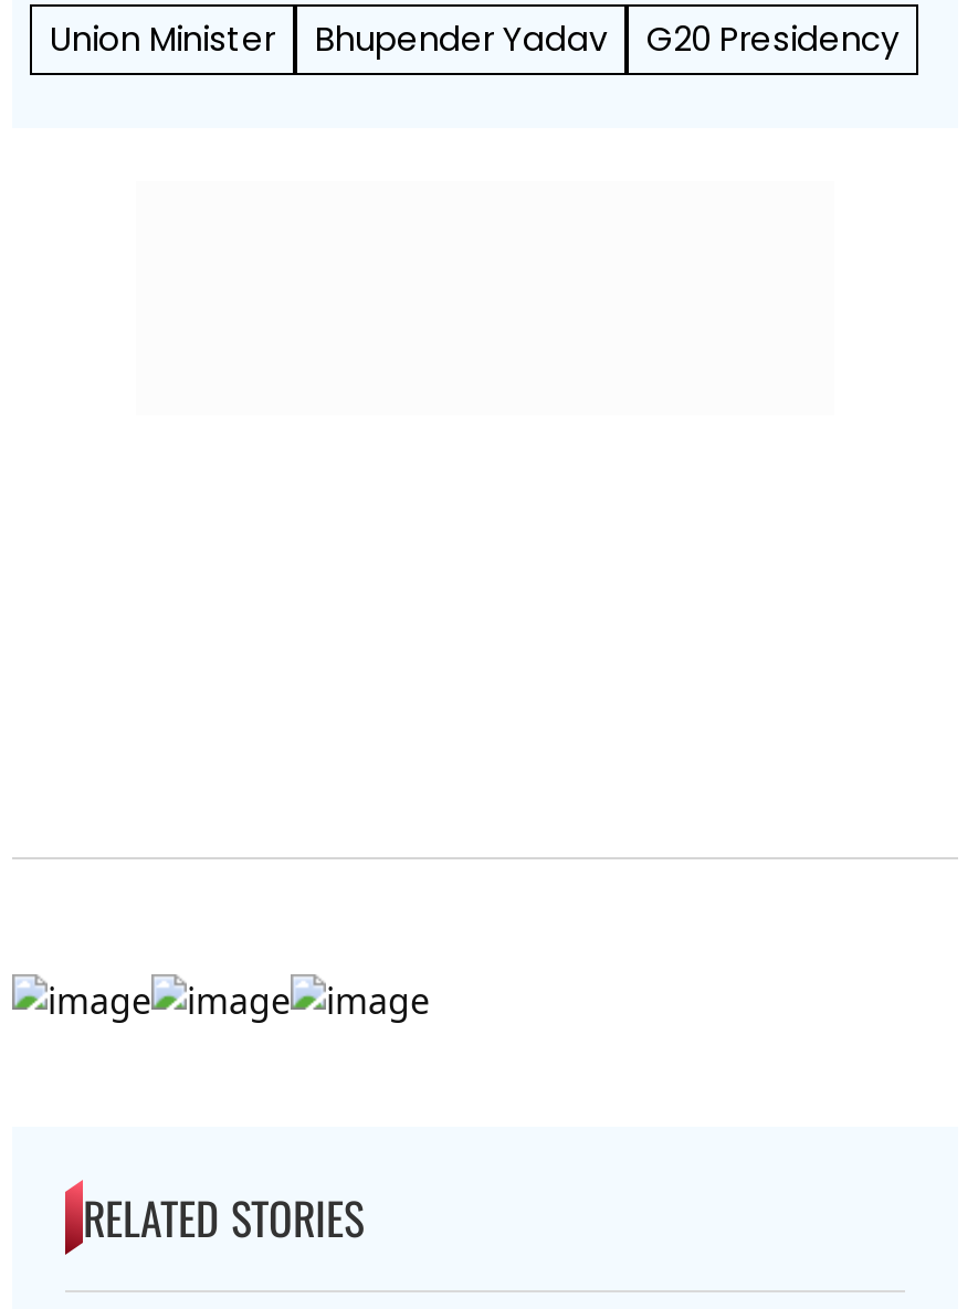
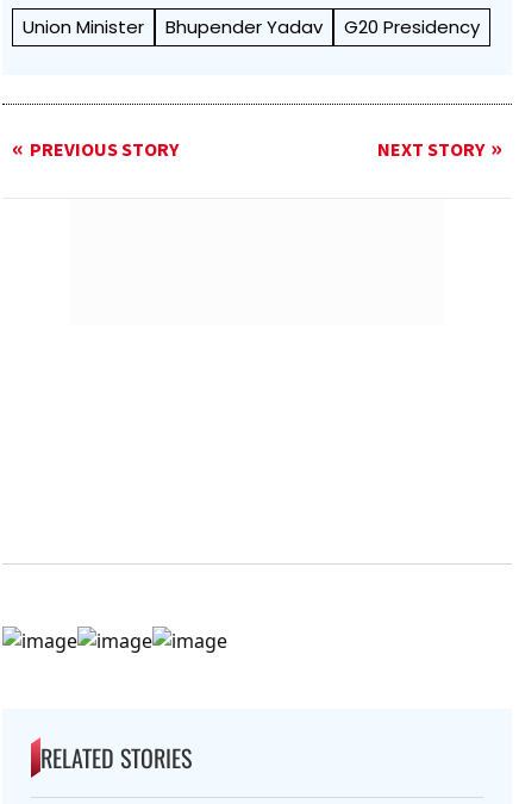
none -> [30,137,484,163] PREVIOUS STORY | NEXT STORY

